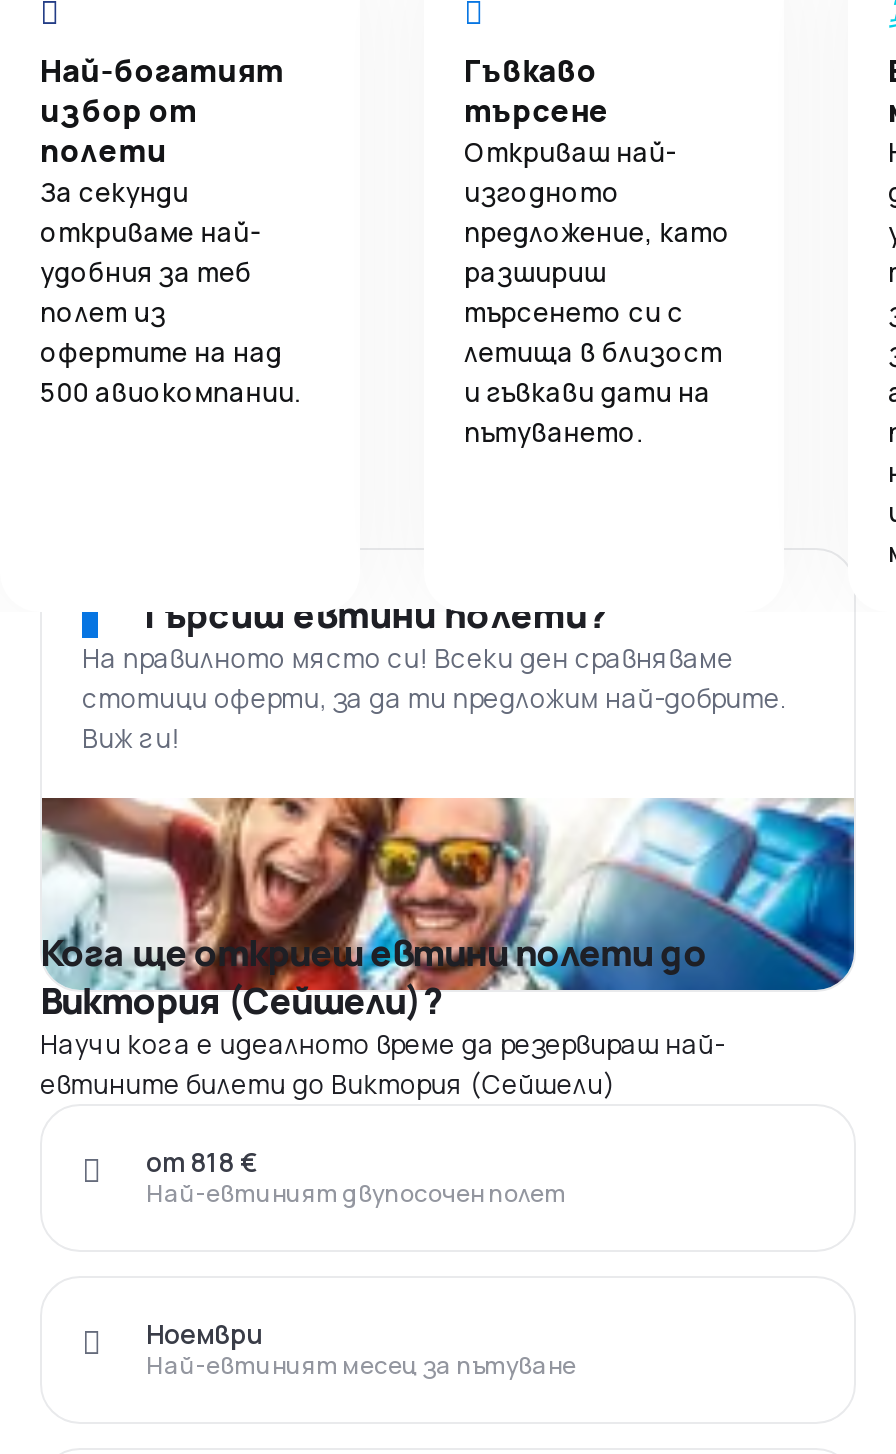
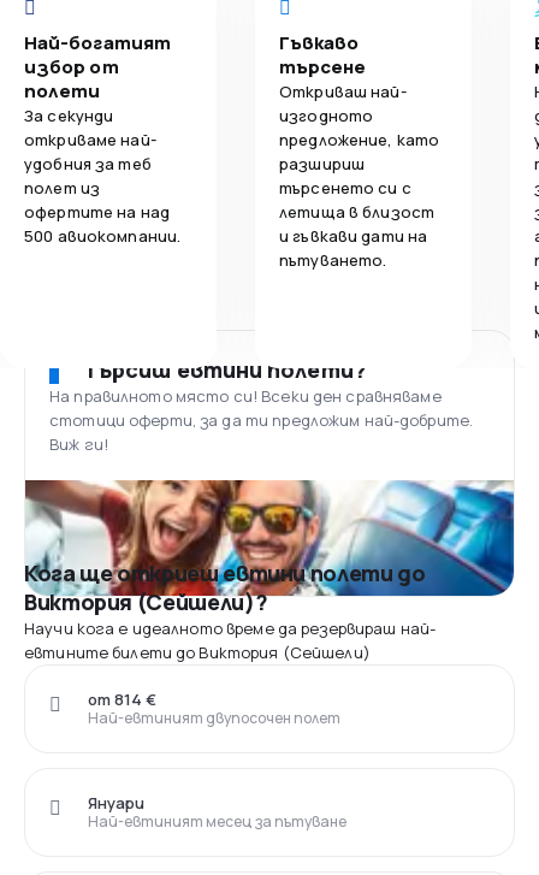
[146,1144,258,1180] от 818 € -> [88,688,156,710] от 814 €
[146,1316,262,1352] Ноември -> [88,792,144,814] Януари

